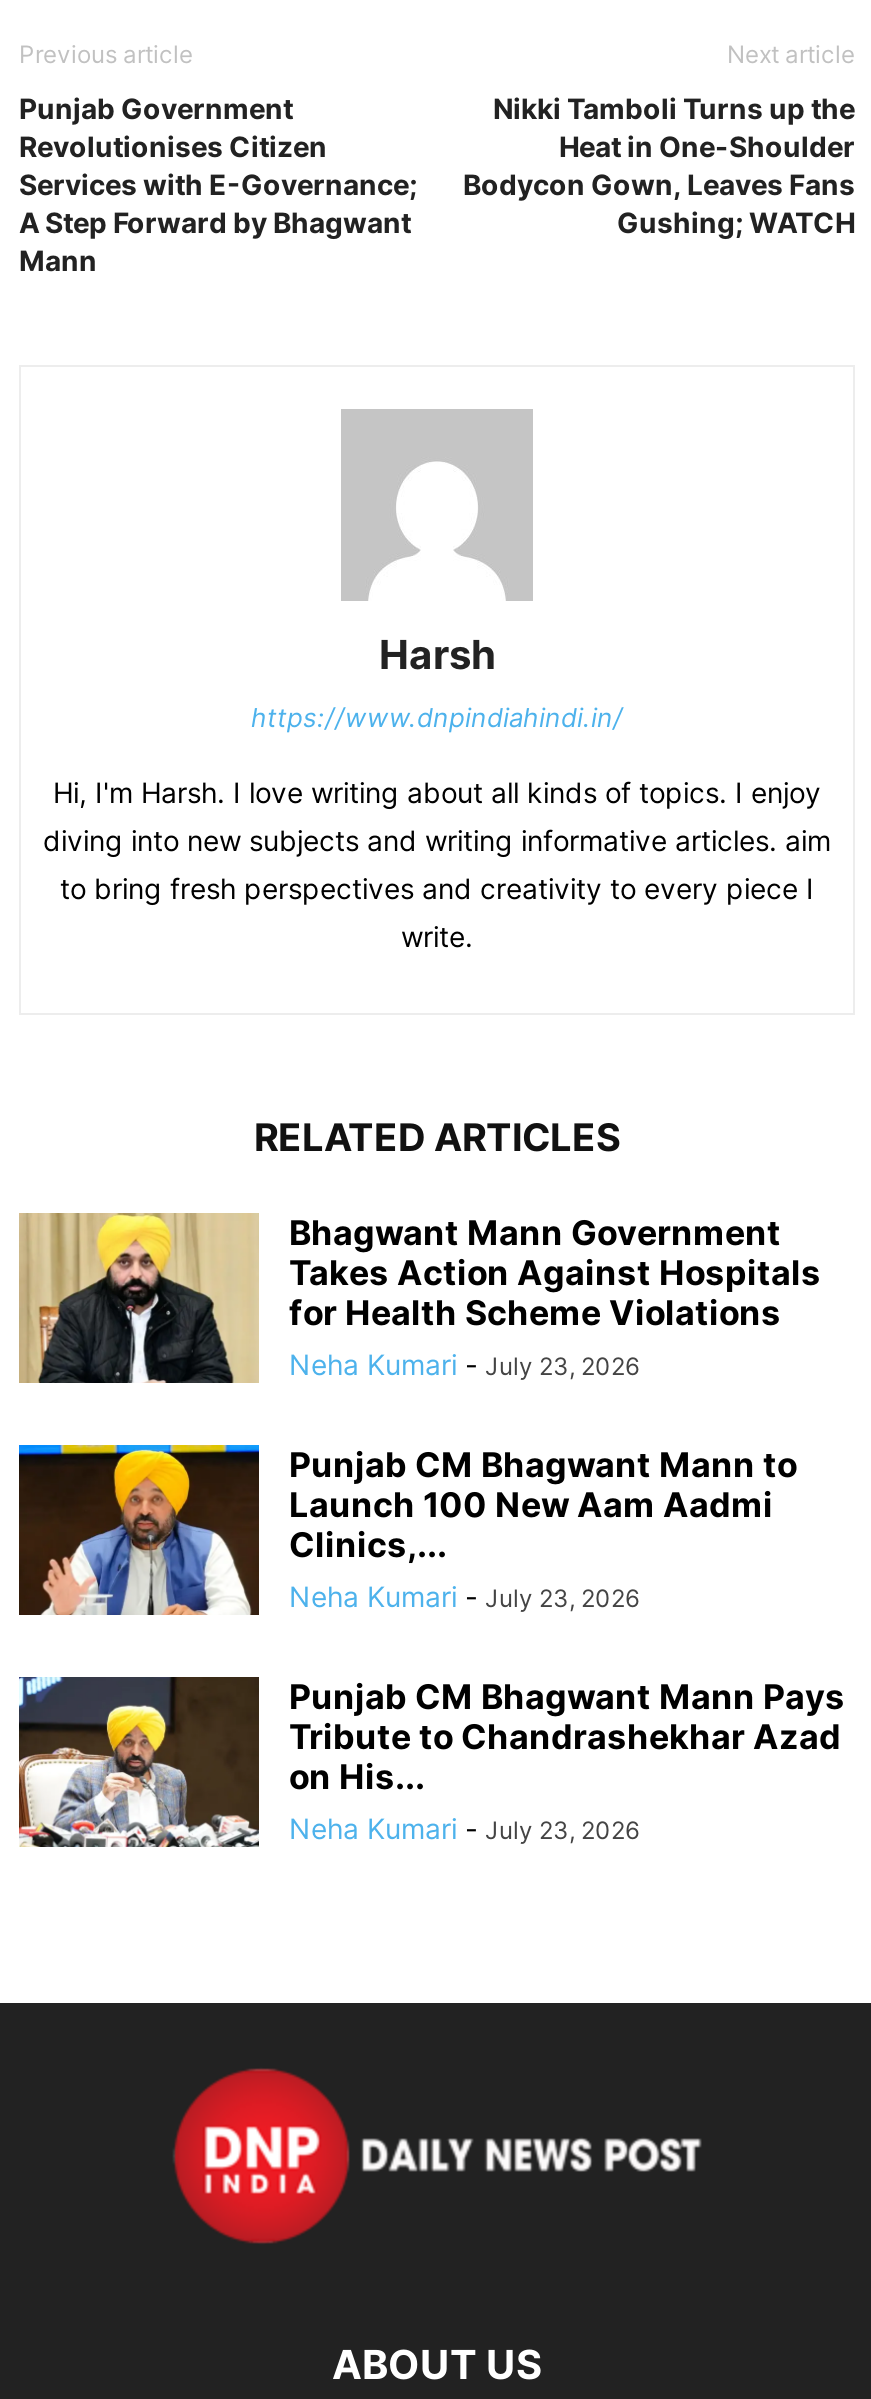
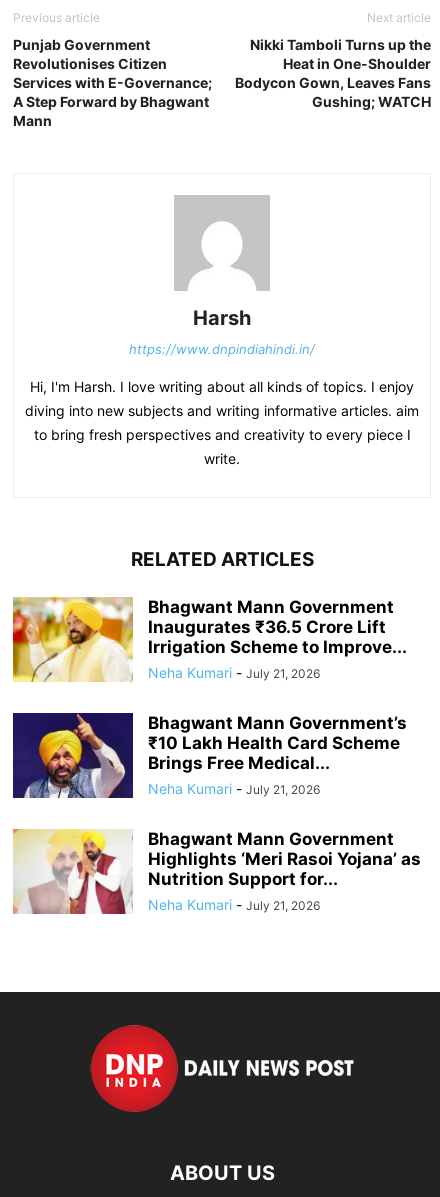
[19,1213,821,1385] [image] | Takes Action Against Hospitals | for Health Scheme Violations | Neha Kumari - July 23, 2026 -> [12,597,407,683] [image] | Inaugurates ₹36.5 Crore Lift | Irrigation Scheme to Improve... | Neha Kumari - July 21, 2026
[17,1443,797,1617] [image] | Punjab CM Bhagwant Mann to | Launch 100 New Aam Aadmi | Clinics,... | Neha Kumari - July 23, 2026 -> [12,712,407,799] [image] | Bhagwant Mann Government’s | ₹10 Lakh Health Card Scheme | Brings Free Medical... | Neha Kumari - July 21, 2026
[17,1675,845,1849] [image] | Punjab CM Bhagwant Mann Pays | Tribute to Chandrashekhar Azad | on His... | Neha Kumari - July 23, 2026 -> [12,828,421,915] [image] | Bhagwant Mann Government | Highlights ‘Meri Rasoi Yojana’ as | Nutrition Support for... | Neha Kumari - July 21, 2026

